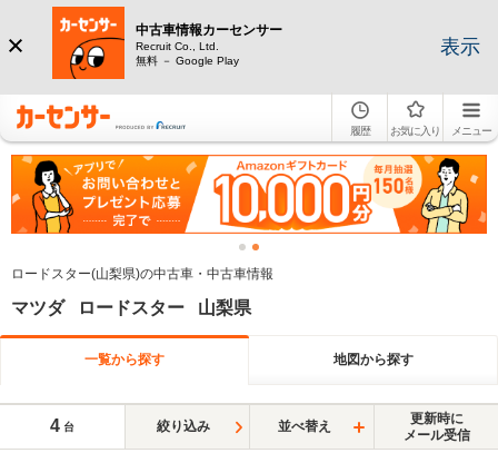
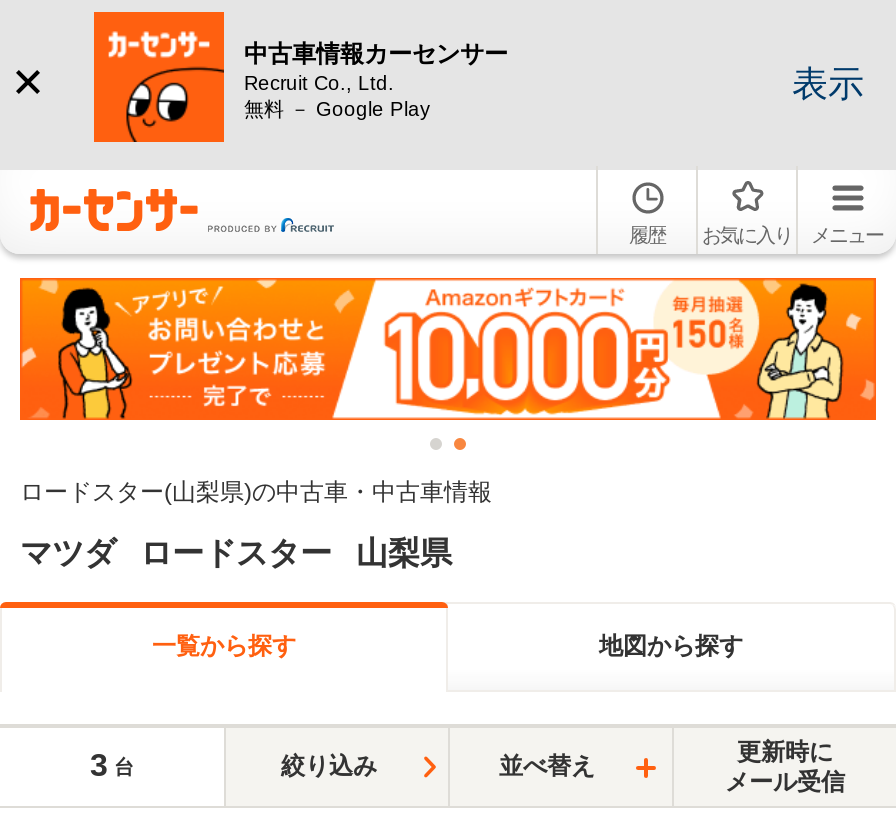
[50,417,74,436] 4 台 -> [90,749,134,783] 3 台

